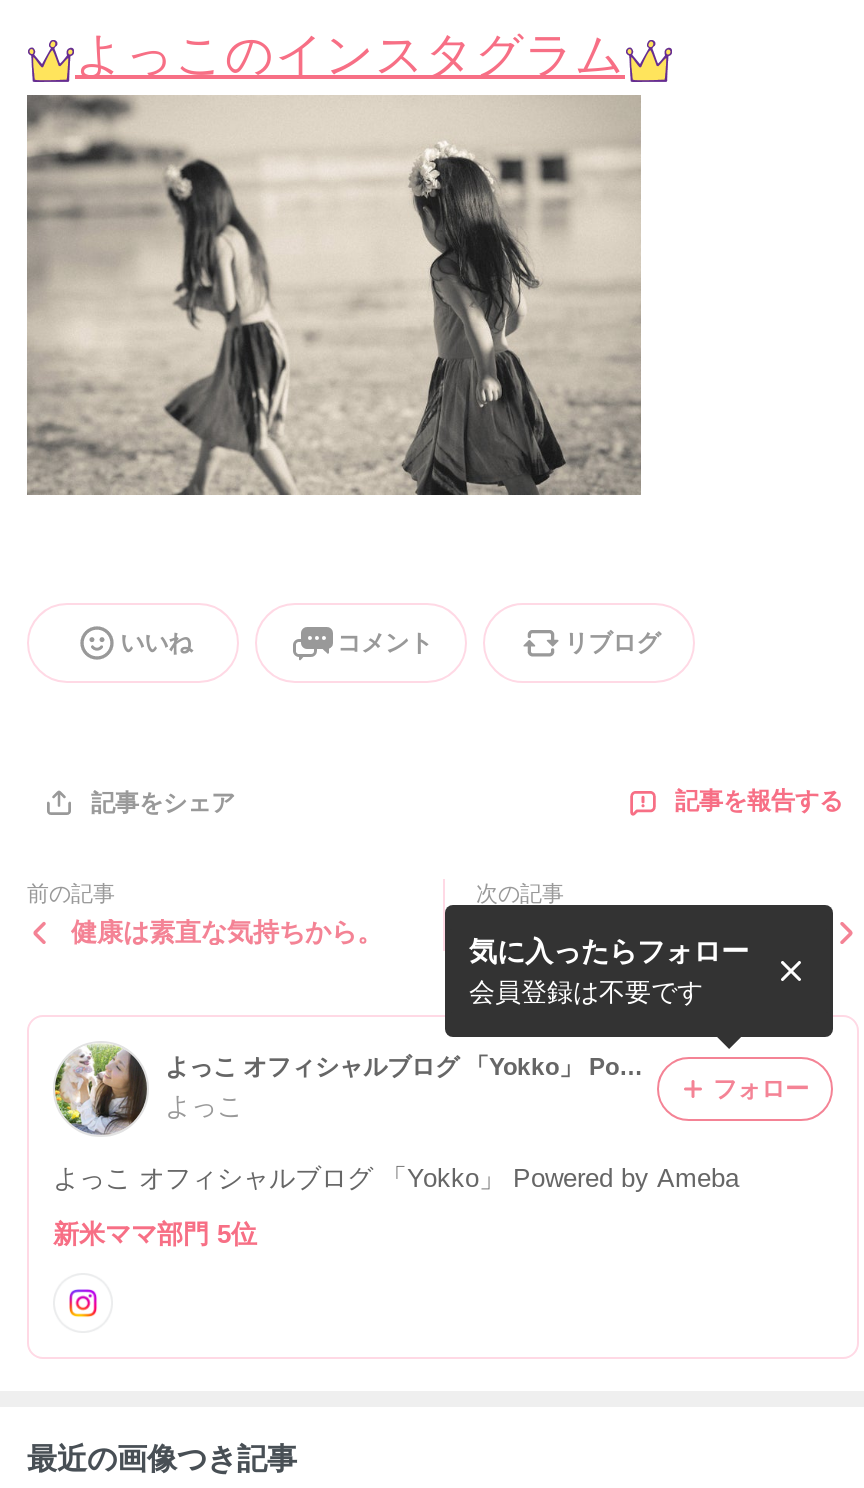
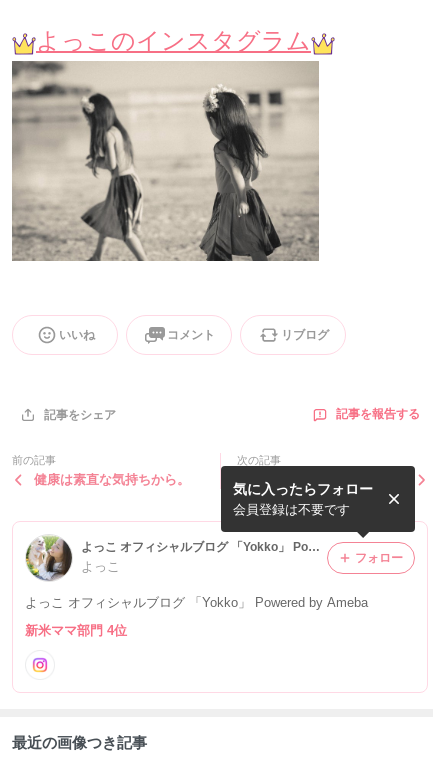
[53,1219,257,1249] 新米ママ部門 5位 -> [25,623,127,638] 新米ママ部門 4位

